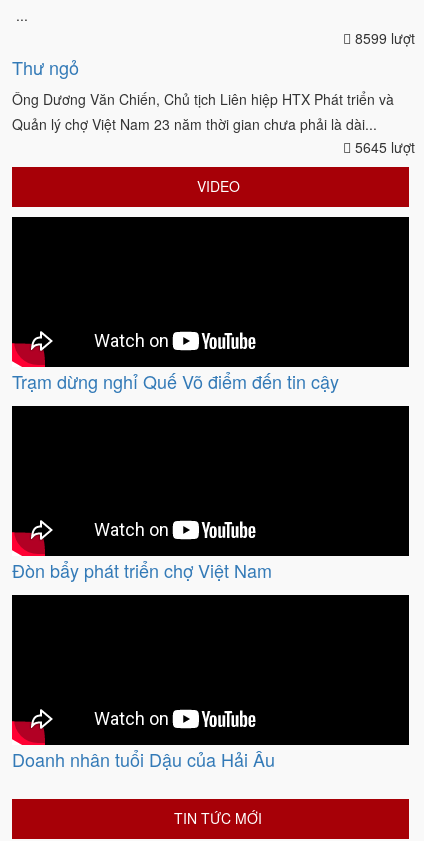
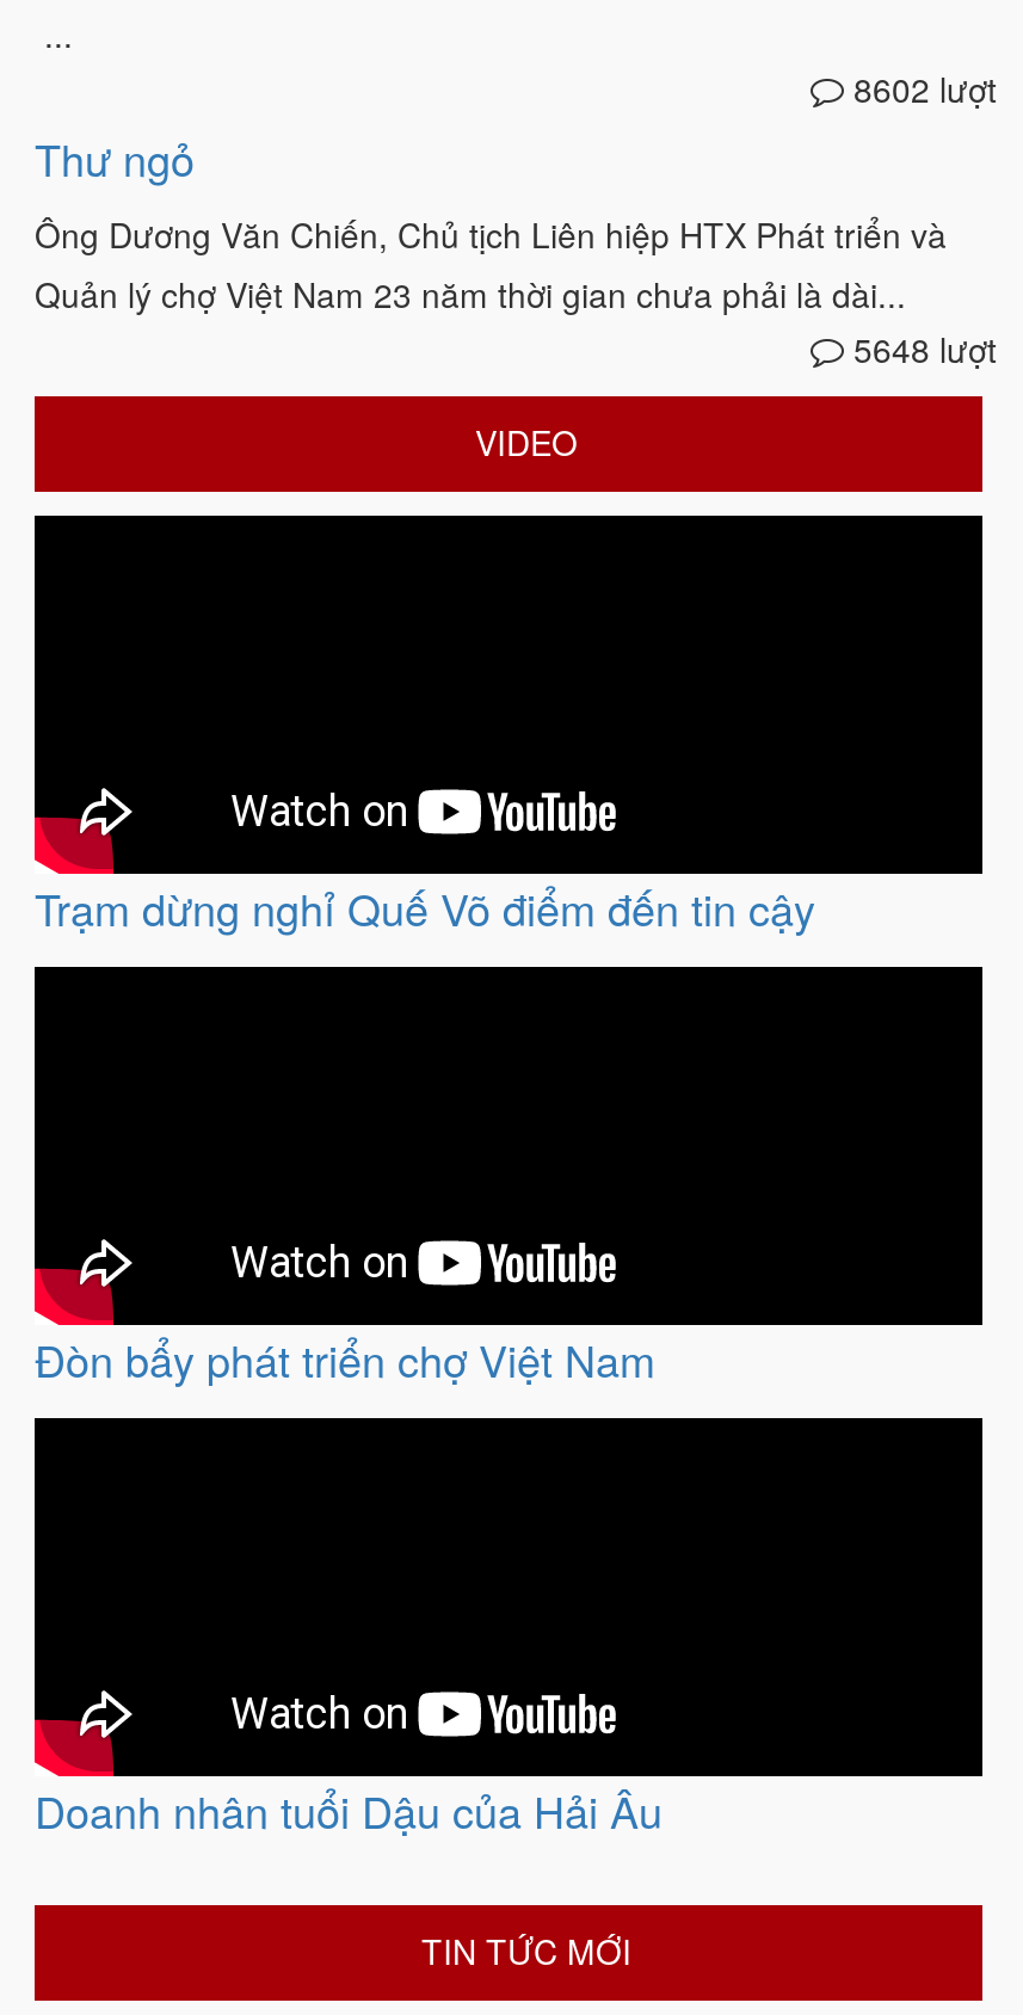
[351,28,415,48] 8599 lượt -> [844,65,997,113] 8602 lượt
[351,137,415,157] 5645 lượt -> [844,325,997,373] 5648 lượt

